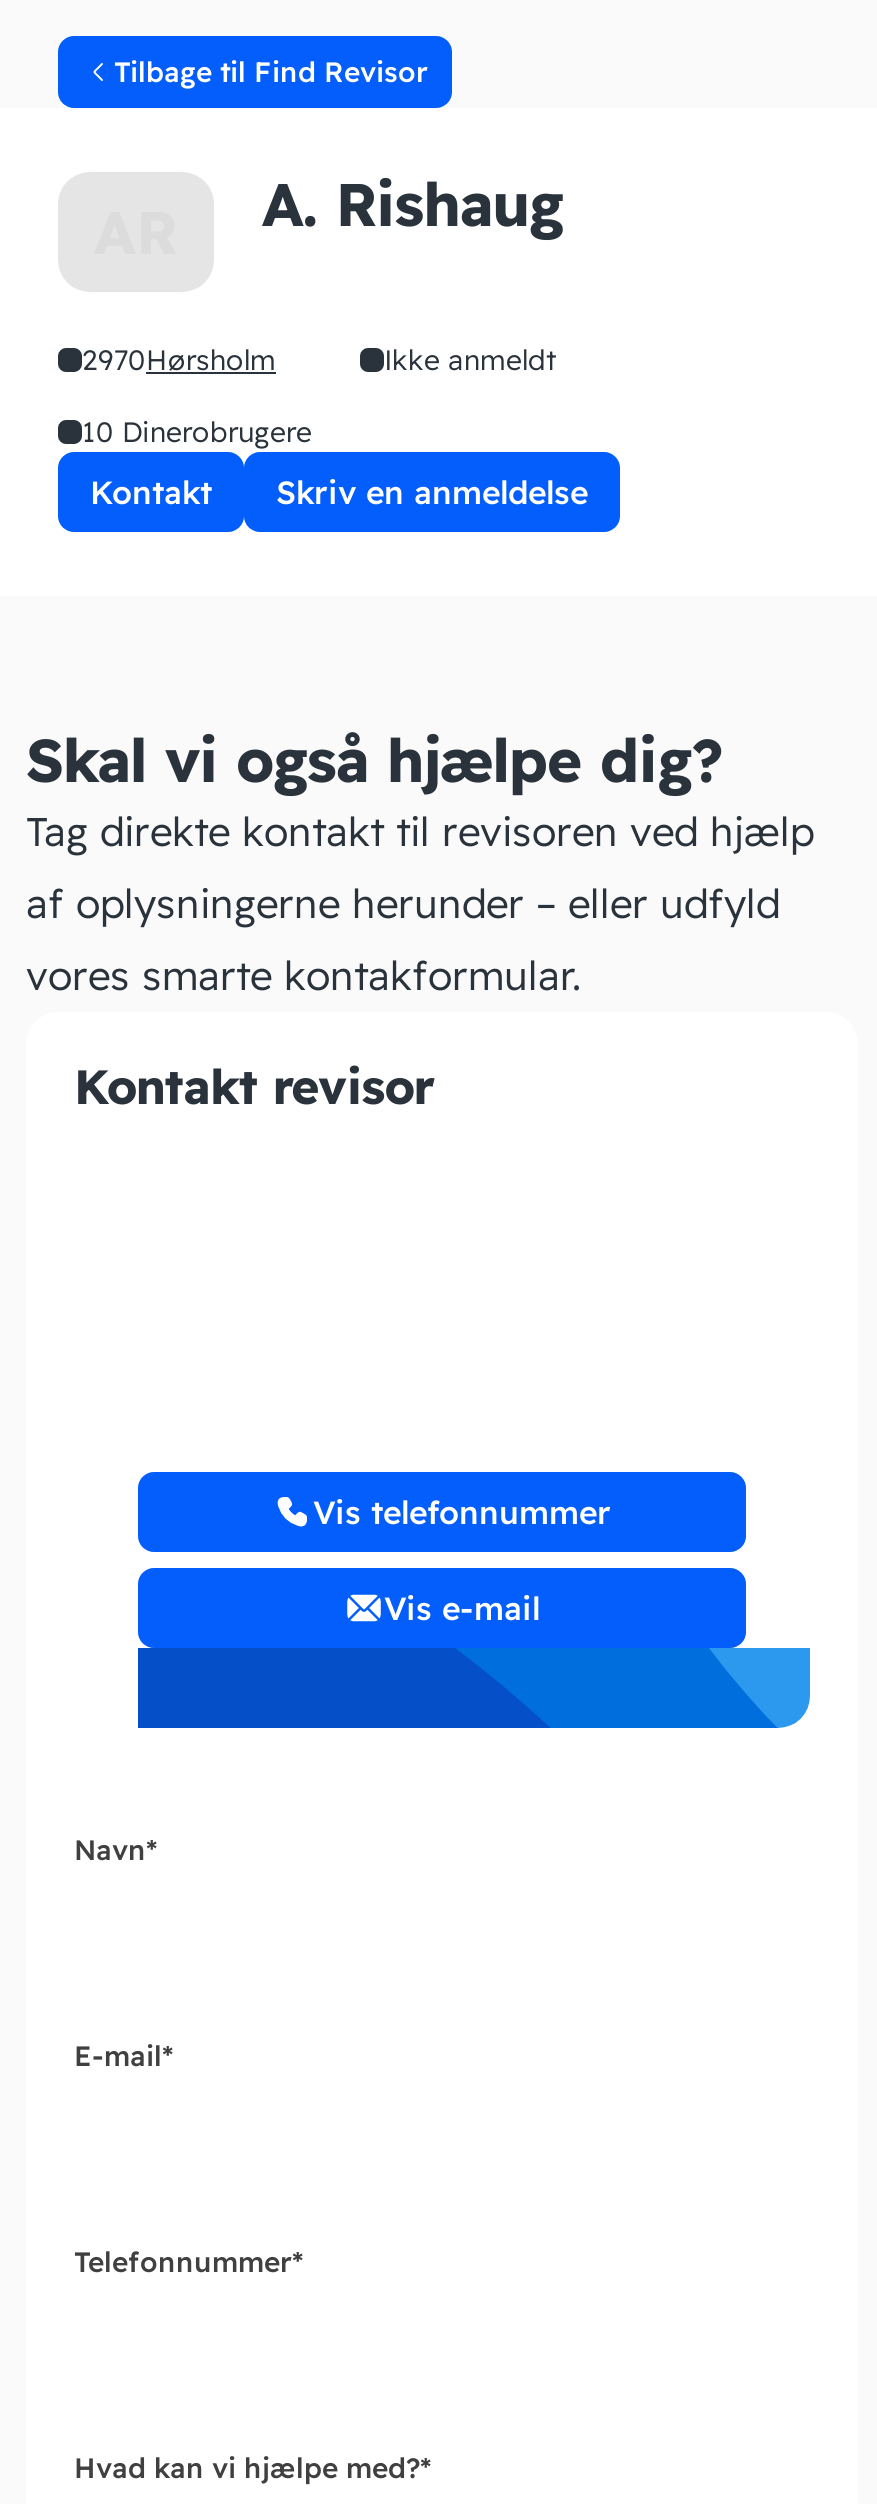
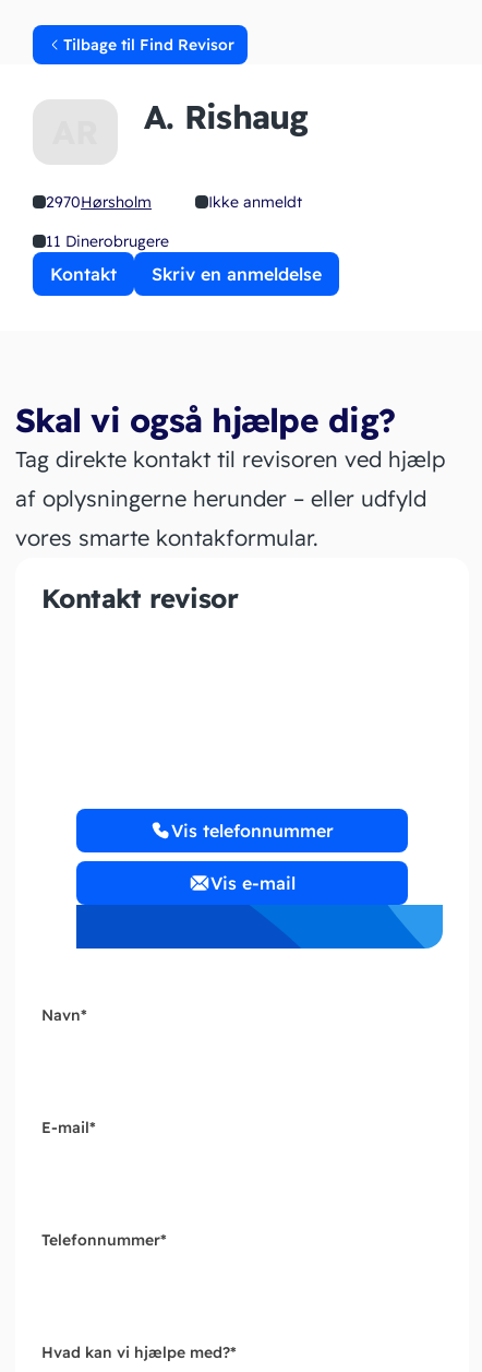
[82,415,312,451] 10 Dinerobrugere -> [46,232,169,251] 11 Dinerobrugere

